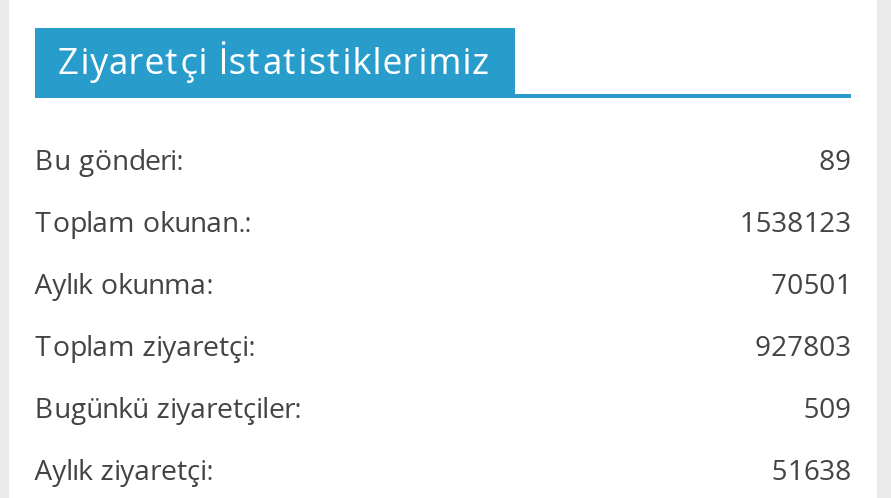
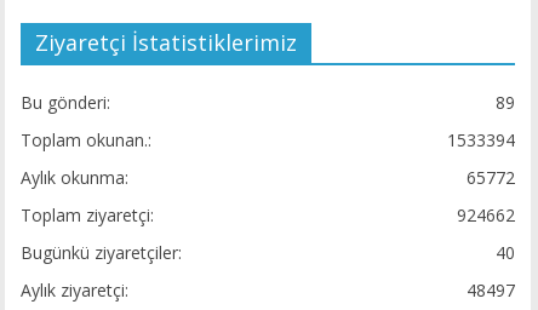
[739,202,851,240] 1538123 -> [447,128,515,151] 1533394
[771,264,851,302] 70501 -> [467,166,515,189] 65772
[755,326,851,364] 927803 -> [457,203,515,226] 924662
[803,388,851,426] 509 -> [496,241,515,264] 40
[771,450,851,488] 51638 -> [467,279,515,302] 48497

